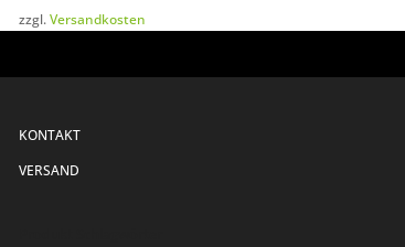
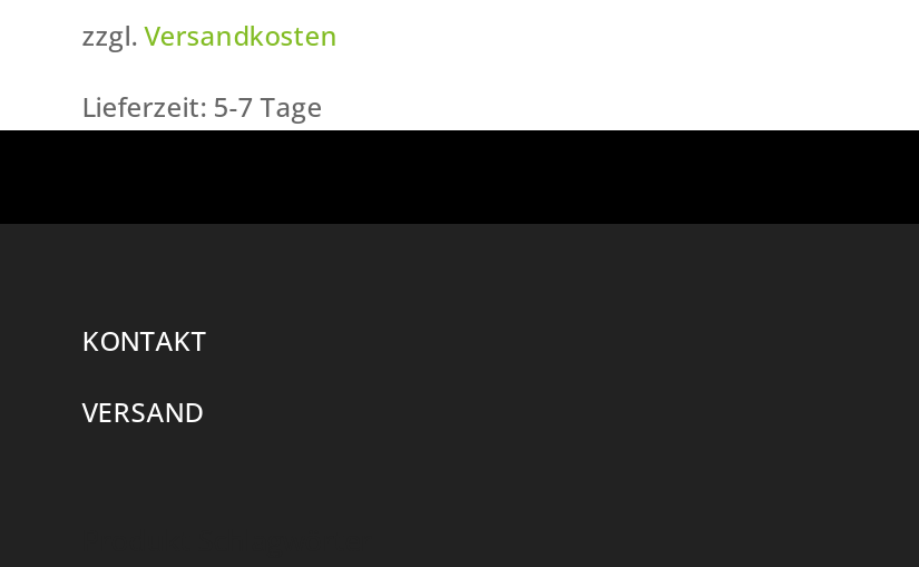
none -> [82,89,323,127] Lieferzeit: 5-7 Tage

